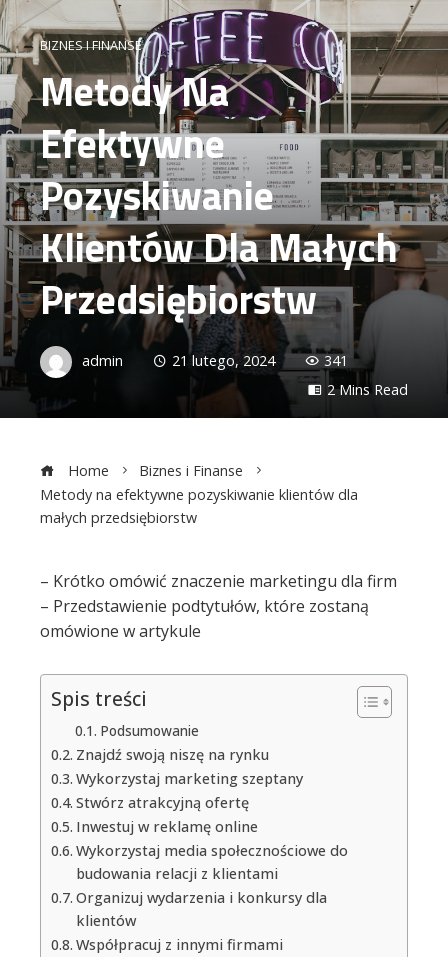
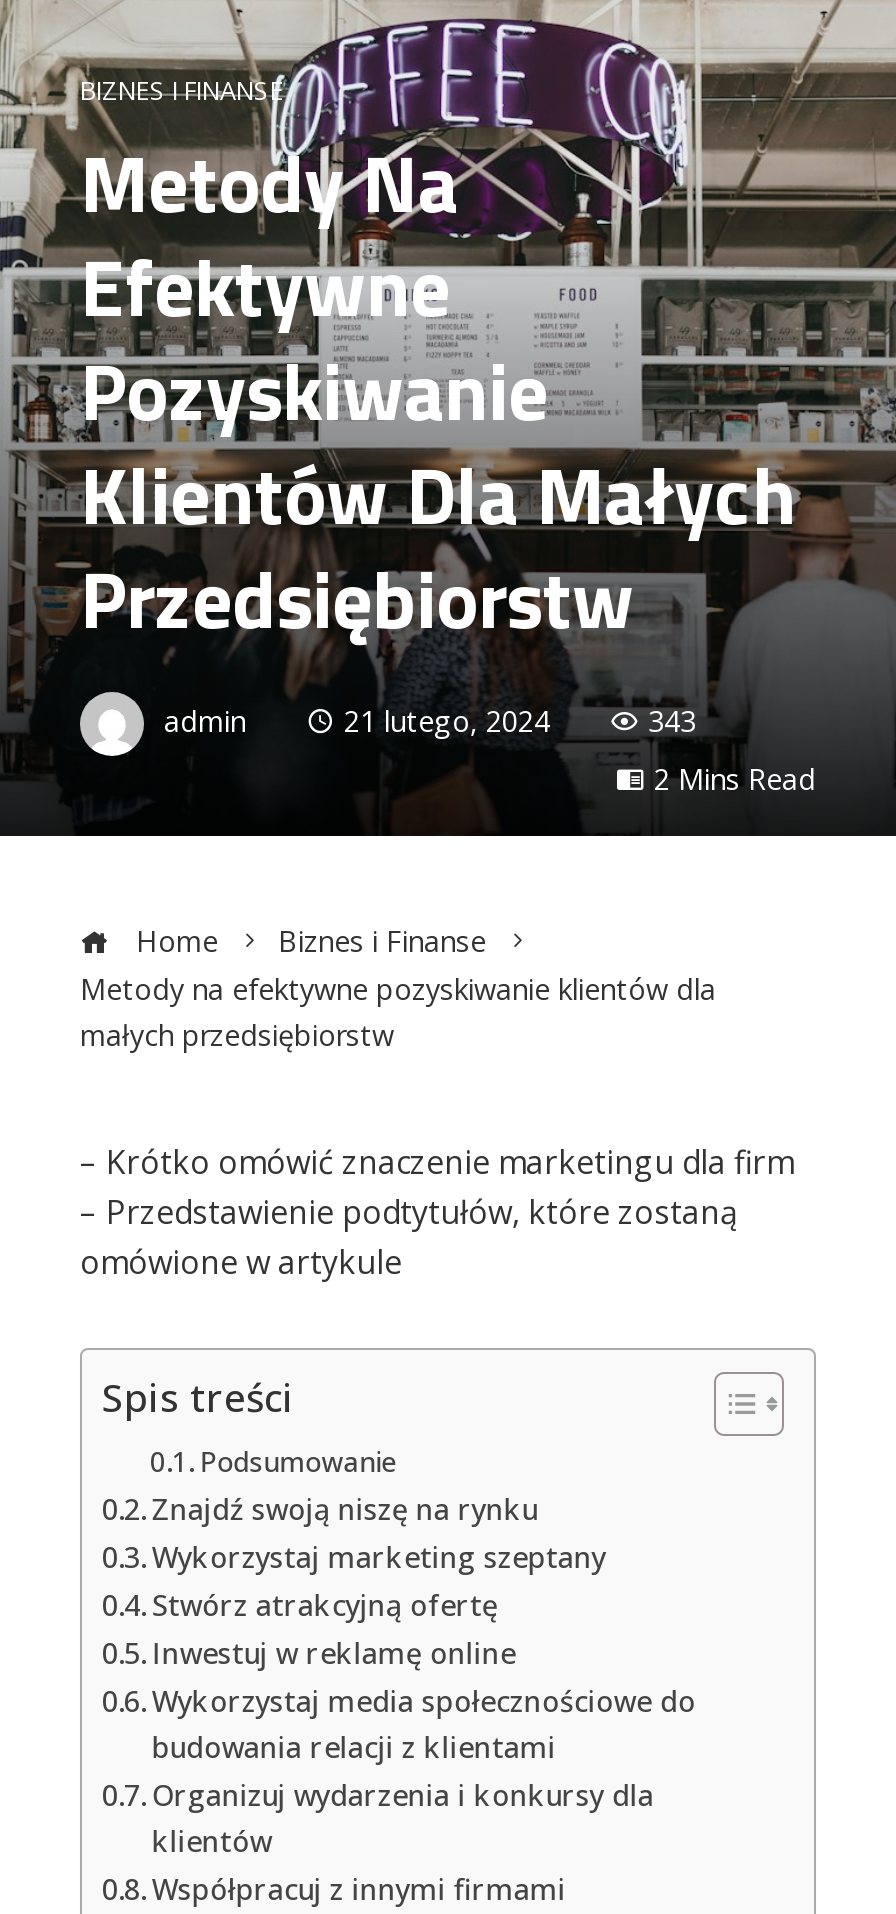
[324,351,348,370] 341 -> [648,702,696,740] 343

